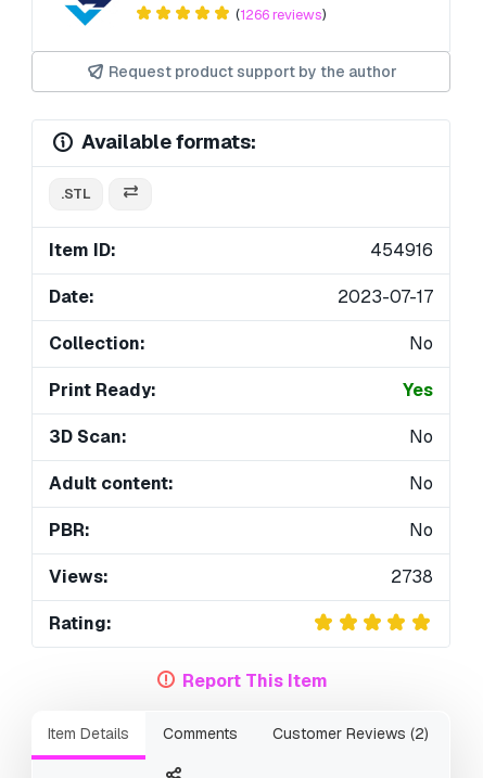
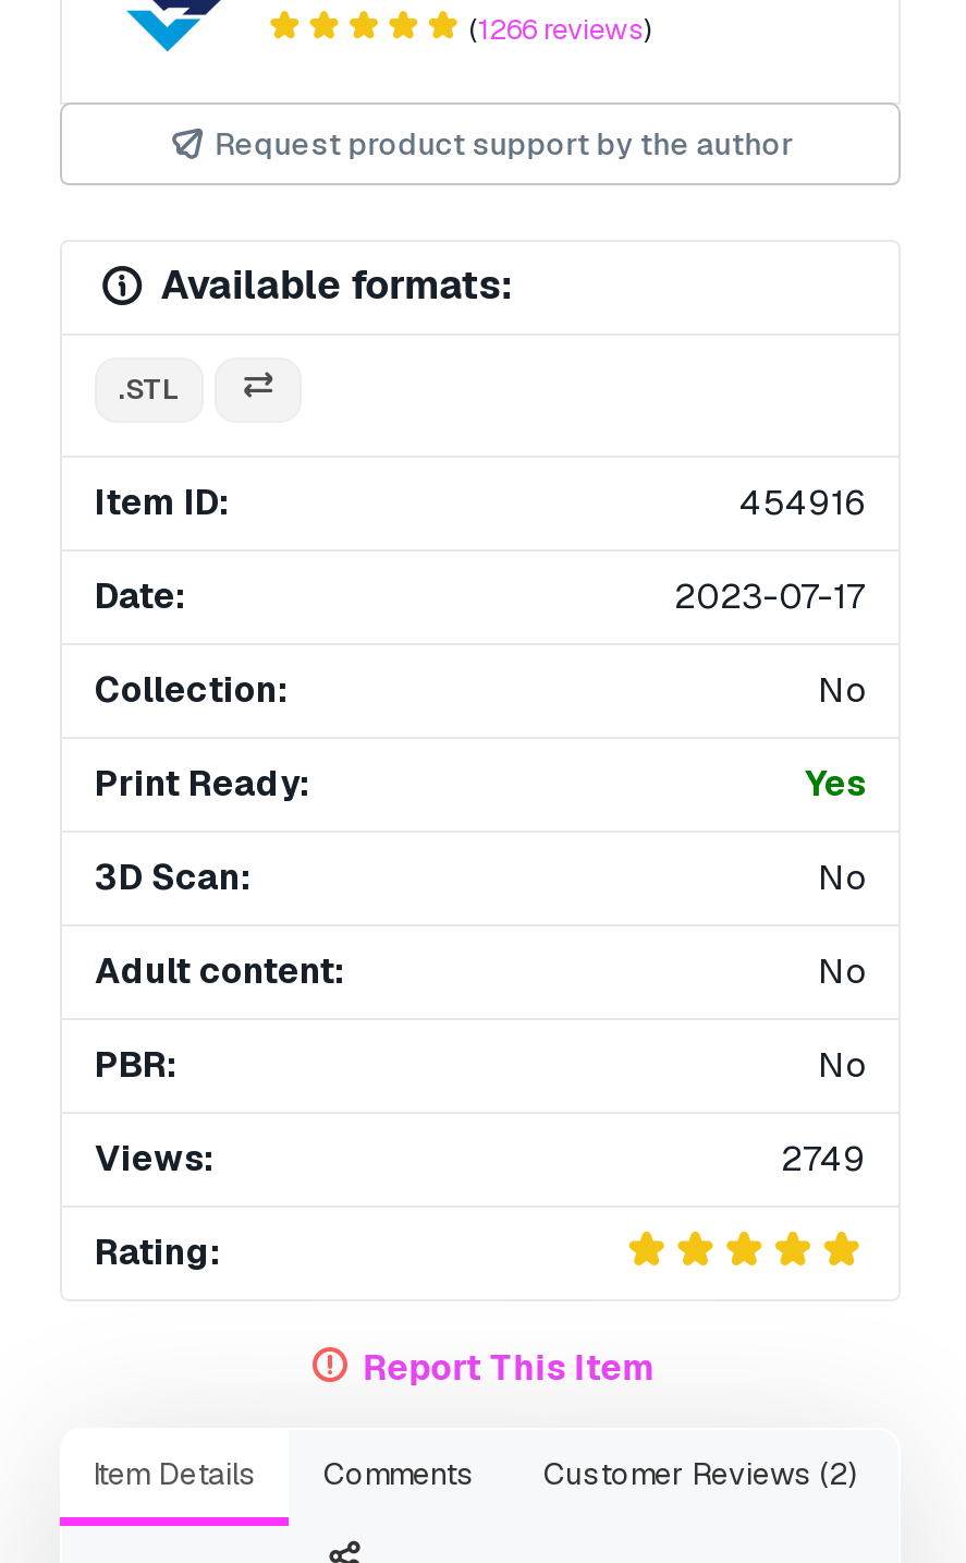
[391,565,433,588] 2738 -> [781,1136,866,1182] 2749

